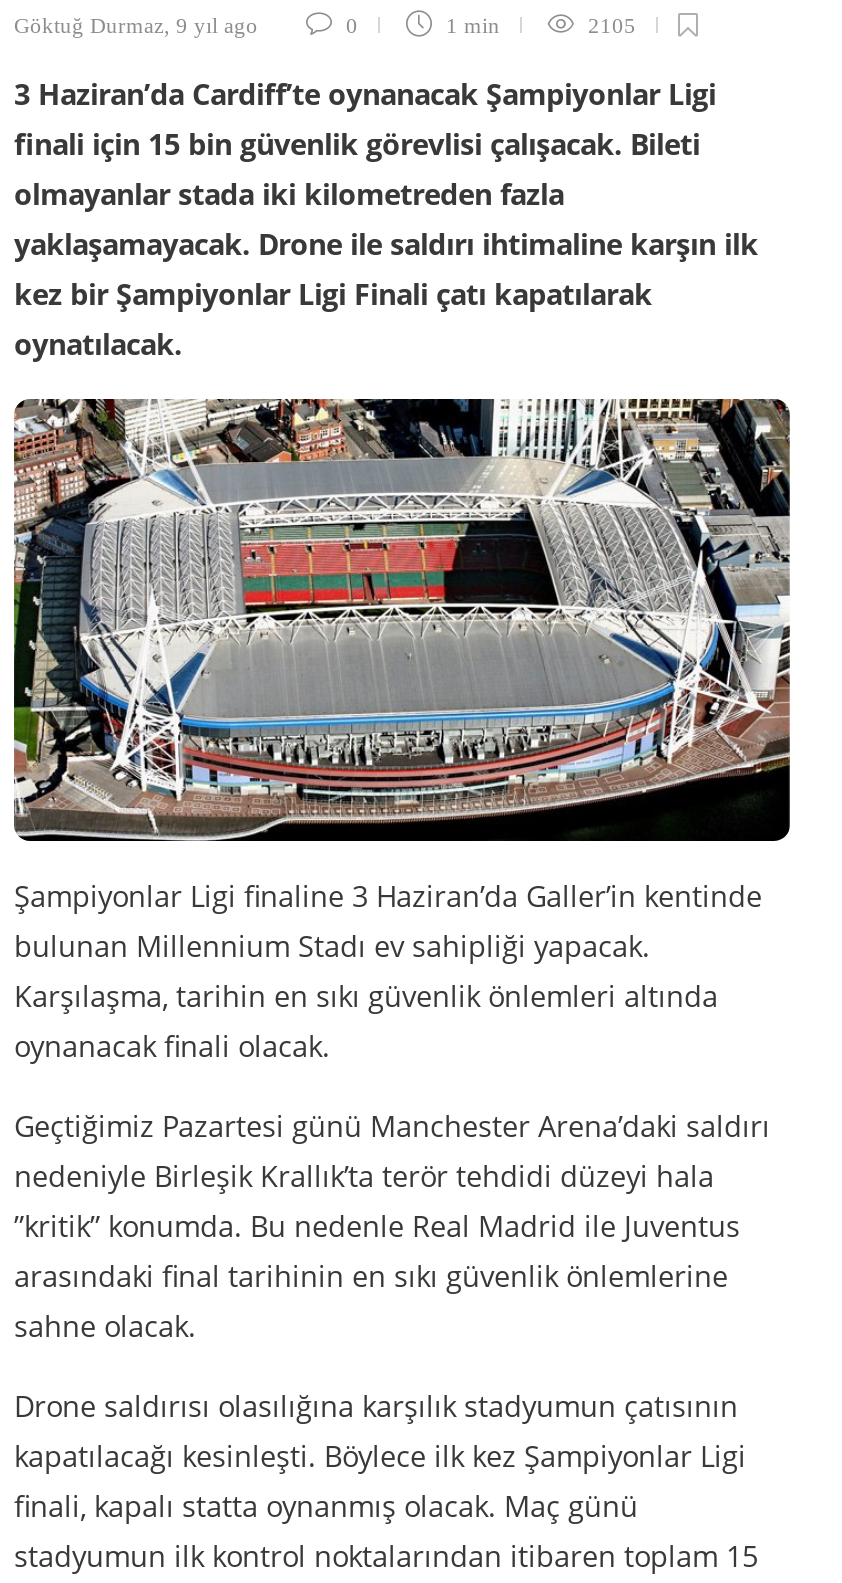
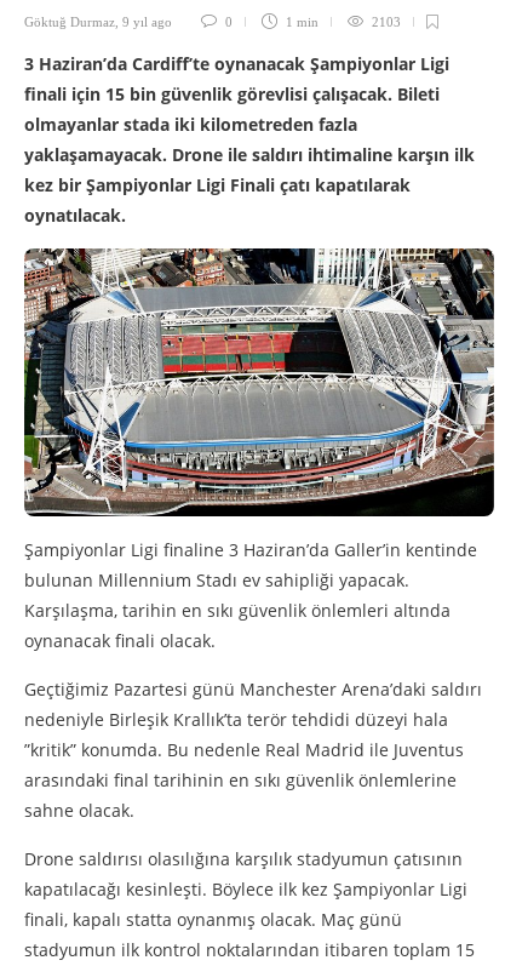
[582,12,636,36] 2105 -> [368,14,401,29] 2103

